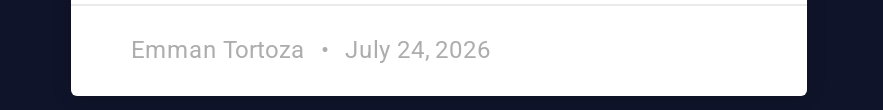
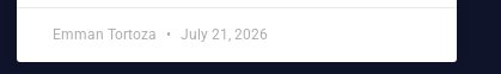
[131,35,491,63] Emman Tortoza July 24, 2026 -> [53,26,268,43] Emman Tortoza July 21, 2026

